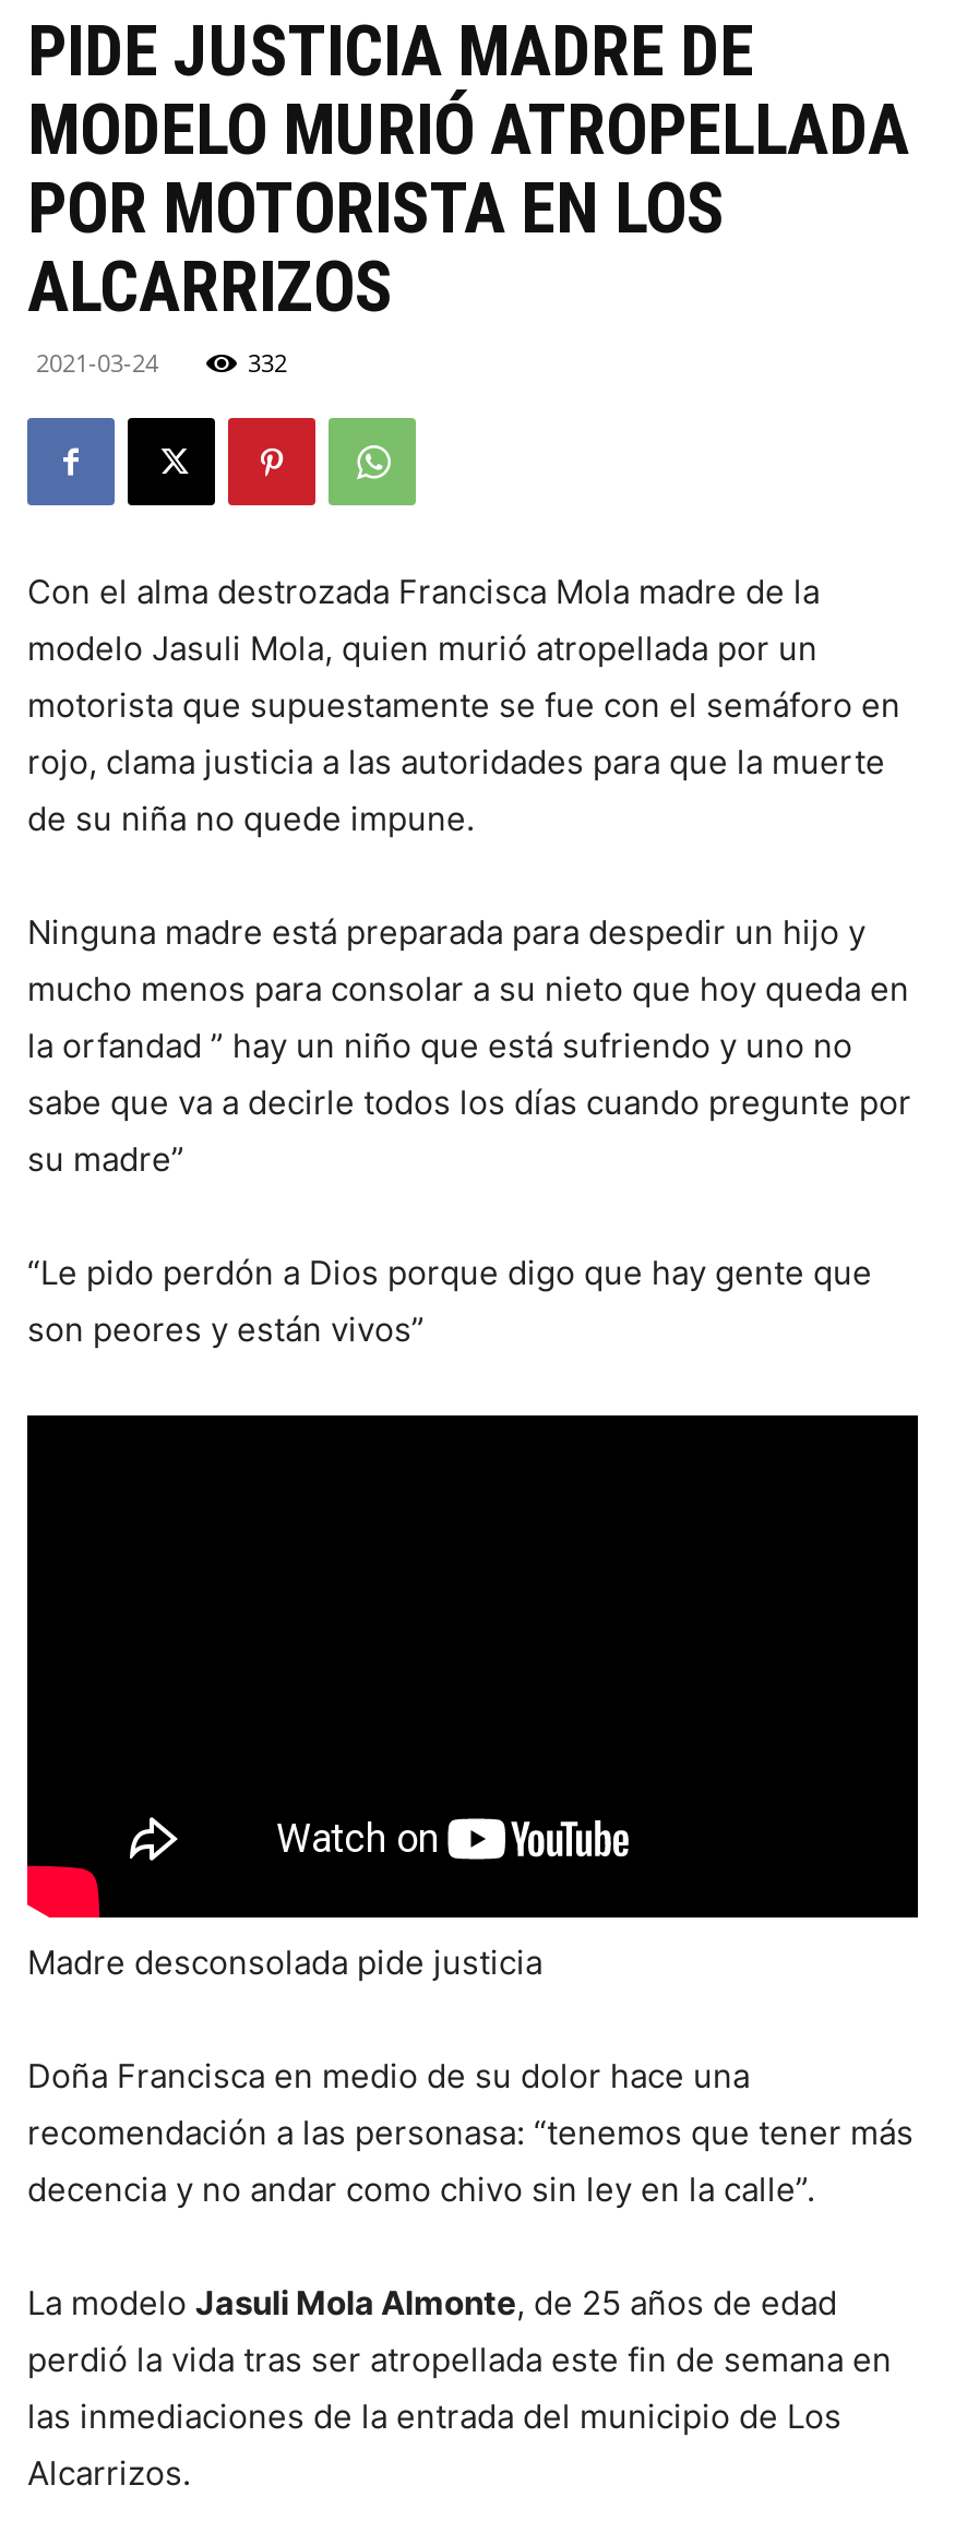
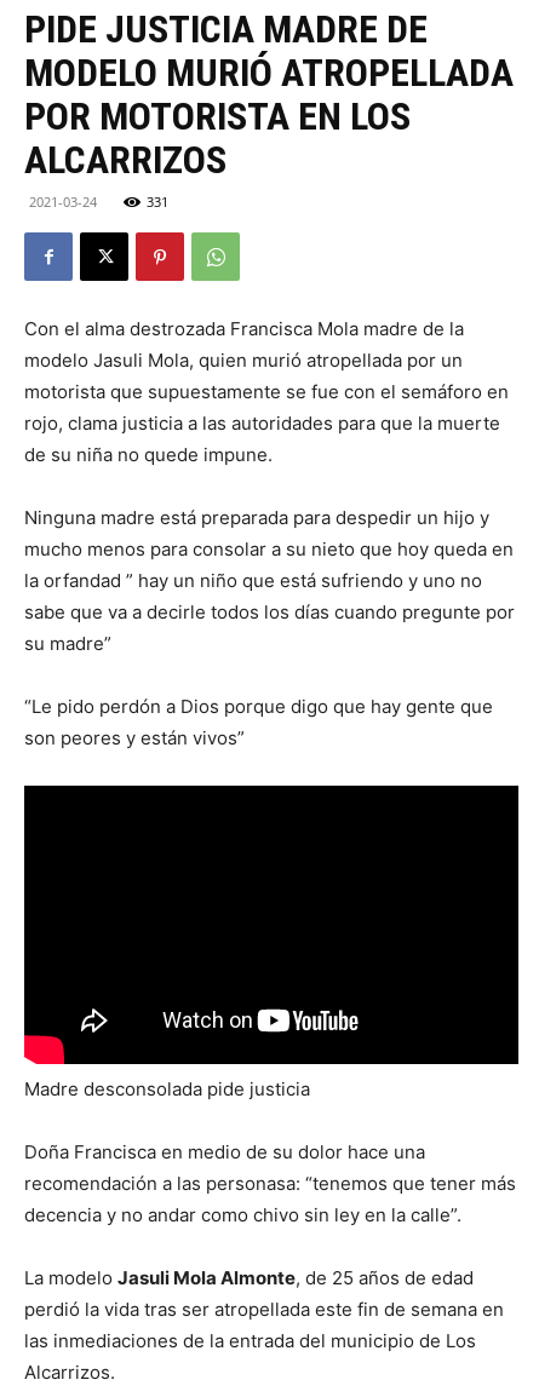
[248,347,287,380] 332 -> [147,193,168,211] 331

